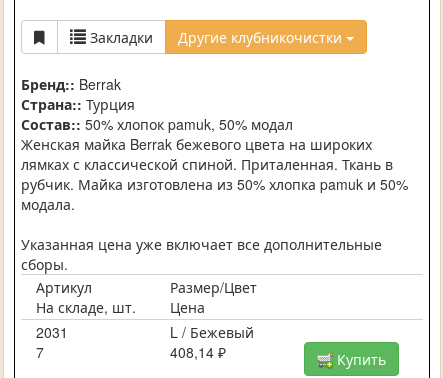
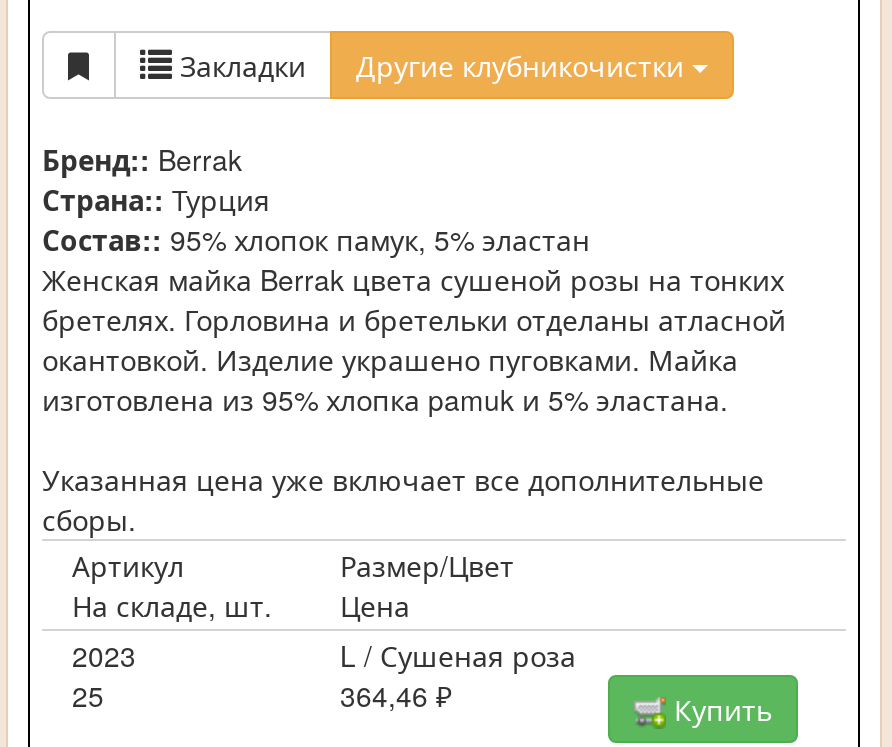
[21,114,408,214] Состав:: 50% хлопок pamuk, 50% модал | Женская майка Berrak бежевого цвета на широких | лямках с классической спиной. Приталенная. Ткань в | рубчик. Майка изготовлена из 50% хлопка pamuk и 50% | модала. -> [42,219,786,419] Состав:: 95% хлопок памук, 5% эластан | Женская майка Berrak цвета сушеной розы на тонких | бретелях. Горловина и бретельки отделаны атласной | окантовкой. Изделие украшено пуговками. Майка | изготовлена из 95% хлопка pamuk и 5% эластана.
[36,322,254,362] 2031 | L / Бежевый | 7 | 408,14 ₽ -> [72,635,576,715] 2023 | L / Сушеная роза | 25 | 364,46 ₽

